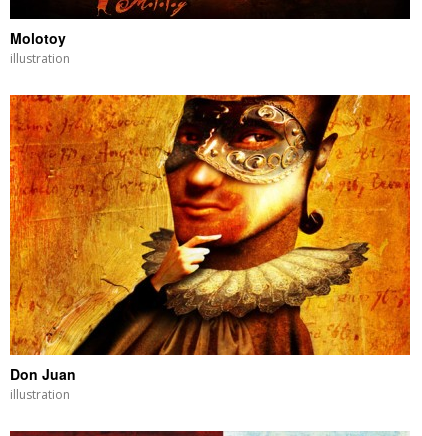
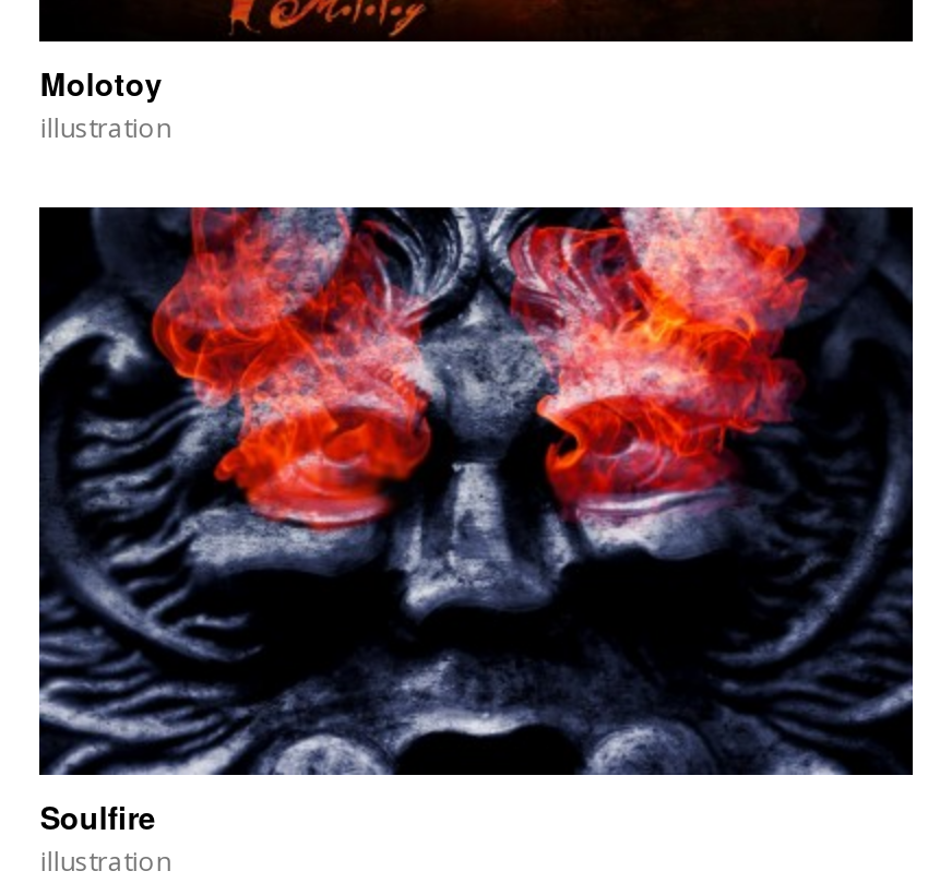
[9,94,411,384] [image] | Don Juan -> [37,205,915,838] [image] | Soulfire

